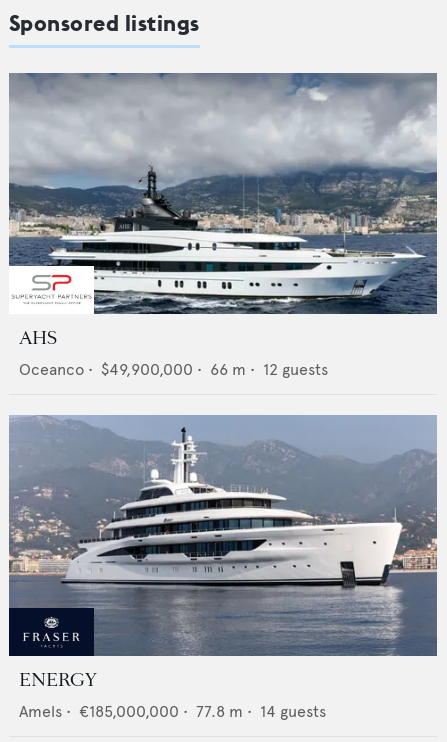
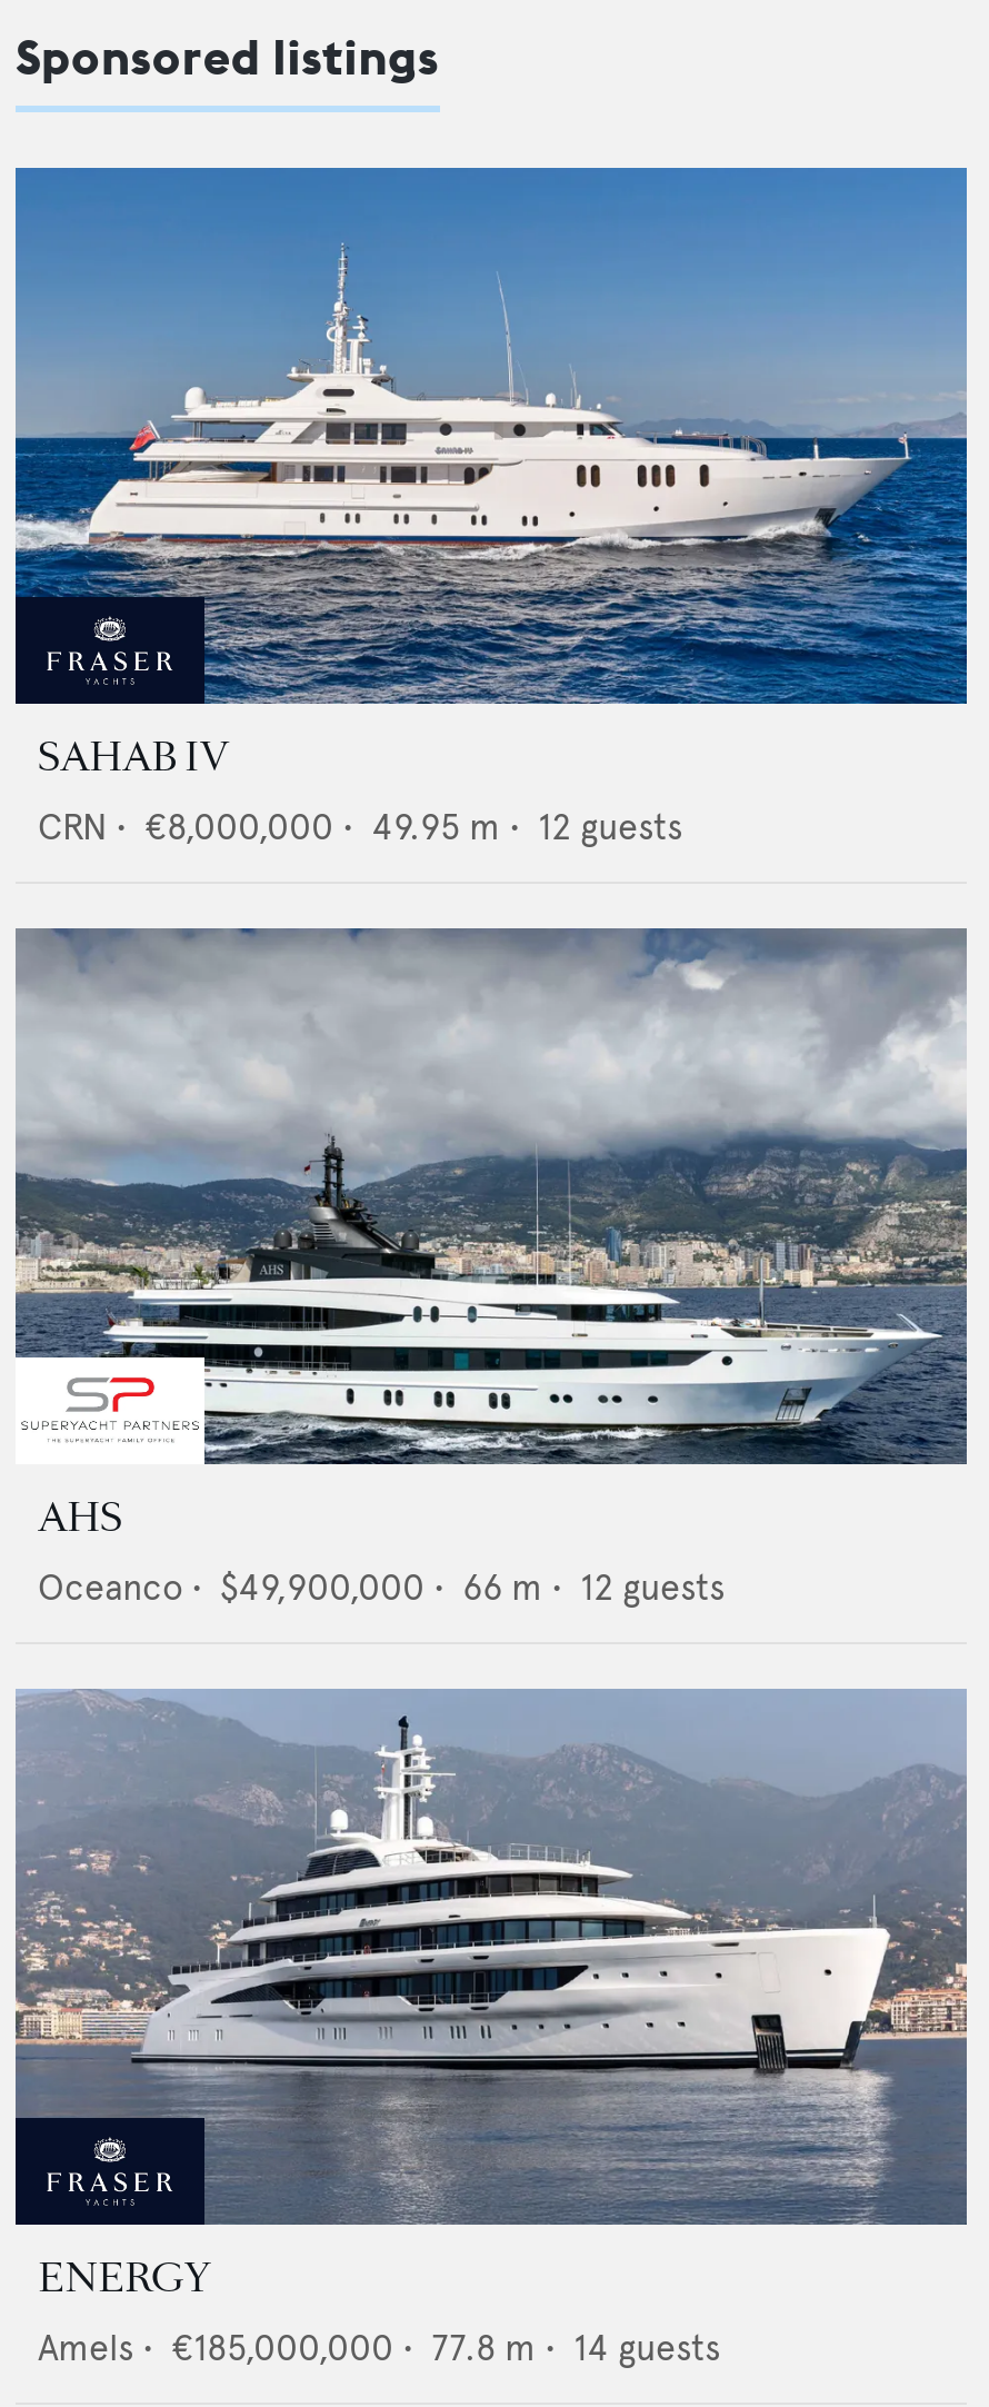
none -> [13,168,969,848] [image] | SAHAB IV | CRN • €8,000,000 • 49.95 m • 12 guests

